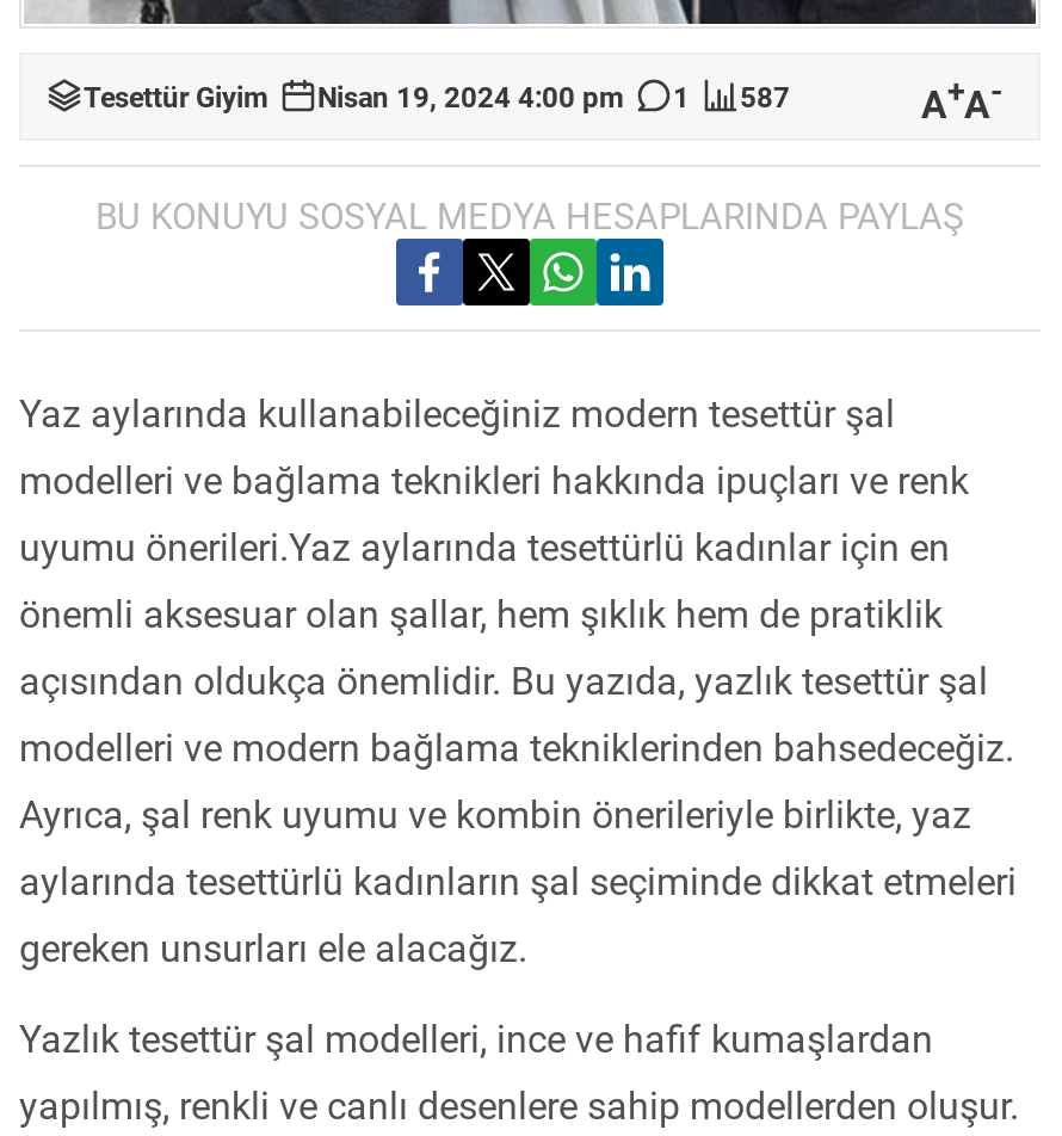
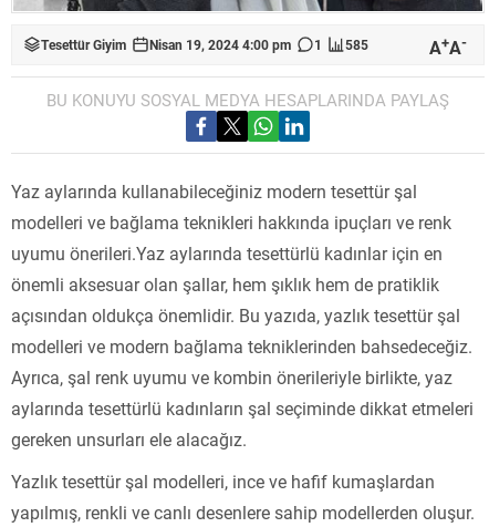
[84,77,790,115] Tesettür Giyim Nisan 19, 2024 4:00 pm 1 587 -> [41,36,368,53] Tesettür Giyim Nisan 19, 2024 4:00 pm 1 585

